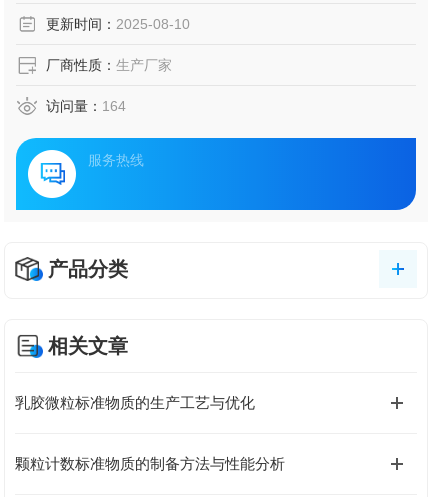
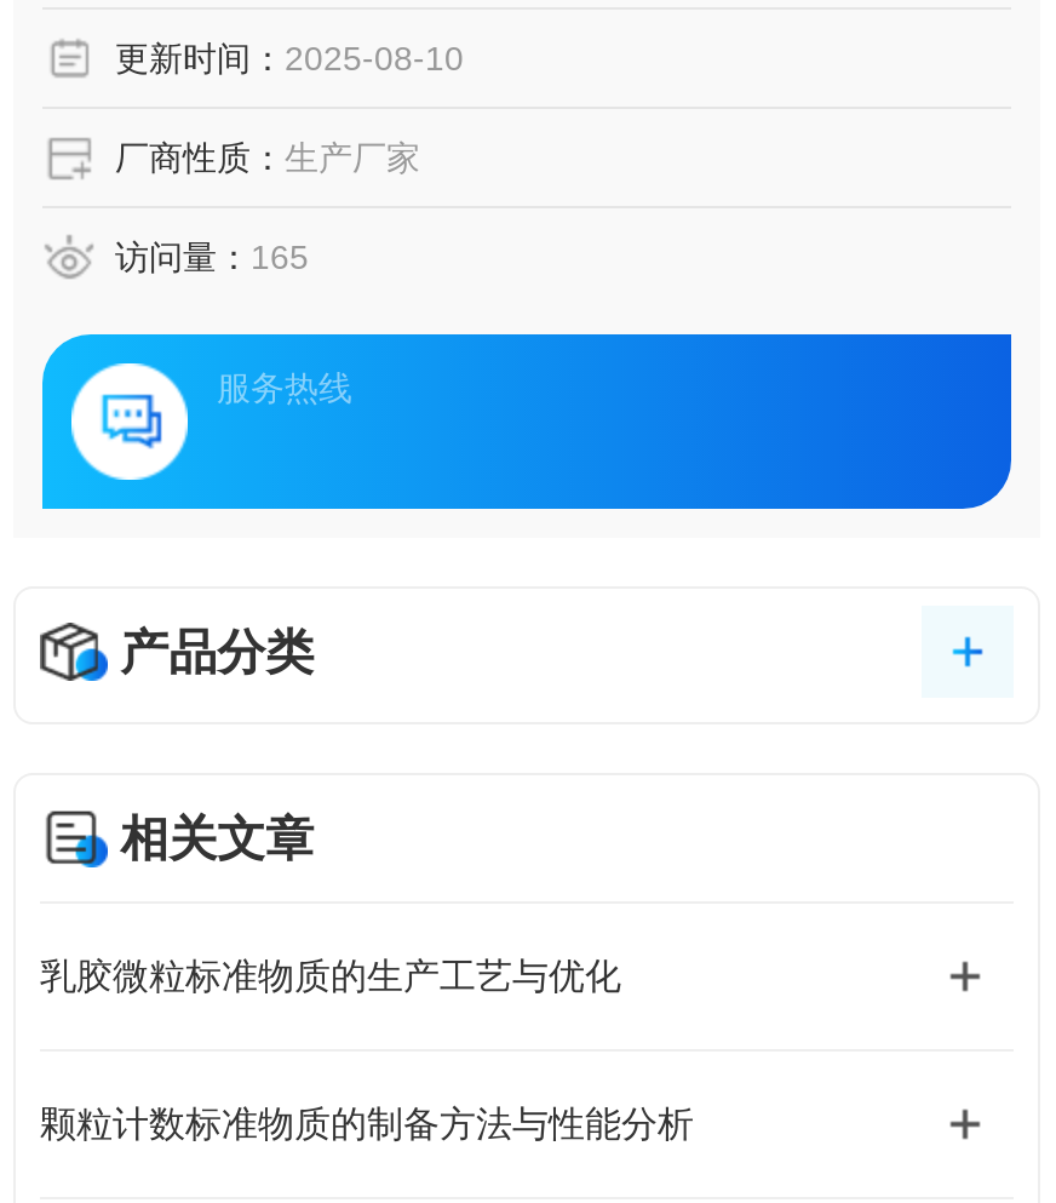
[46,98,126,114] 访问量：164 -> [115,237,309,276] 访问量：165

